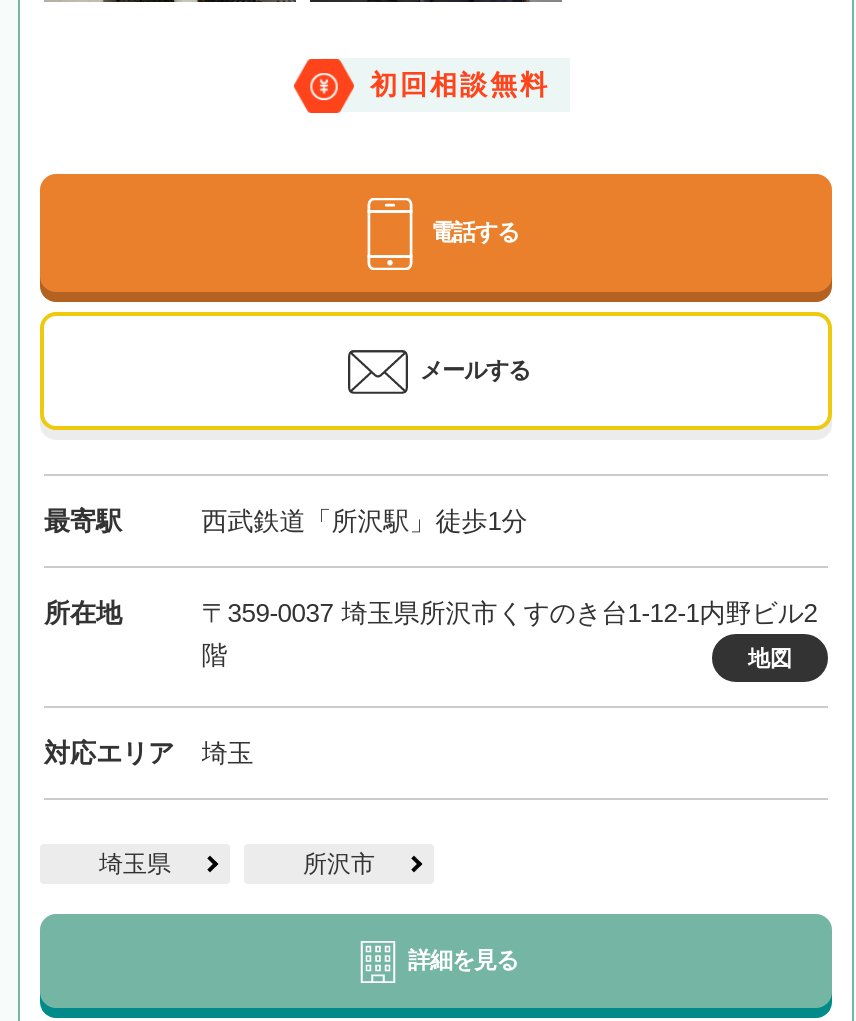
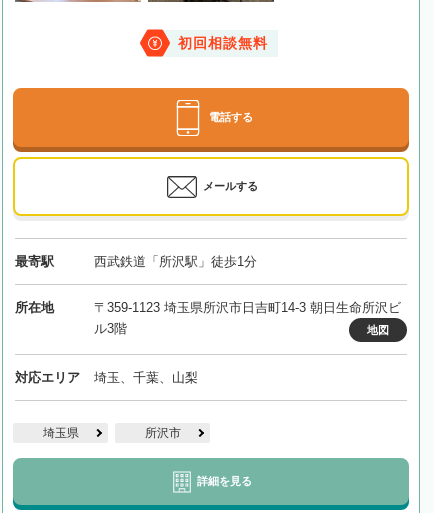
[201,599,817,671] 〒359-0037 埼玉県所沢市くすのき台1-12-1内野ビル2 | 階 -> [94,299,401,335] 〒359-1123 埼玉県所沢市日吉町14-3 朝日生命所沢ビ | ル3階
[201,739,253,769] 埼玉 -> [94,369,198,384] 埼玉、千葉、山梨

